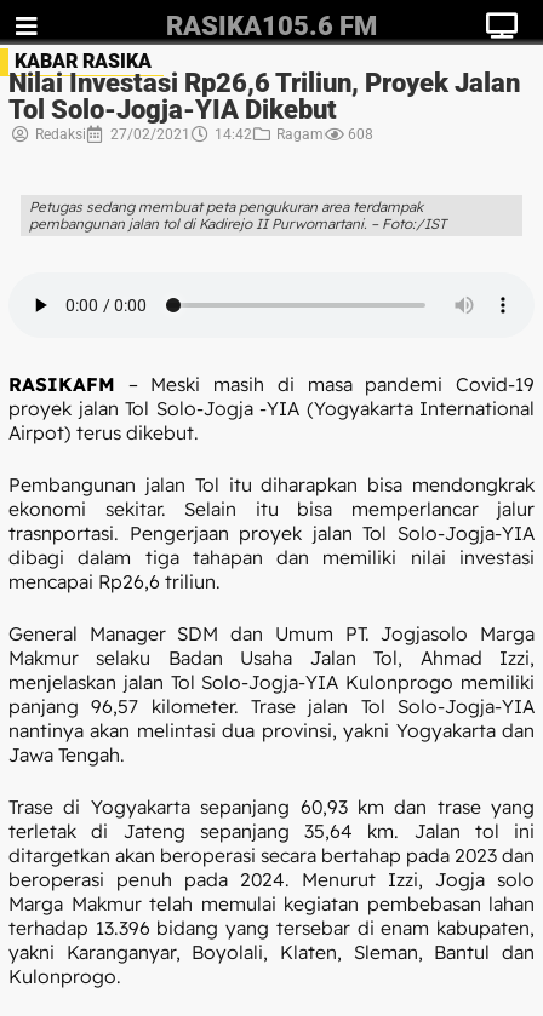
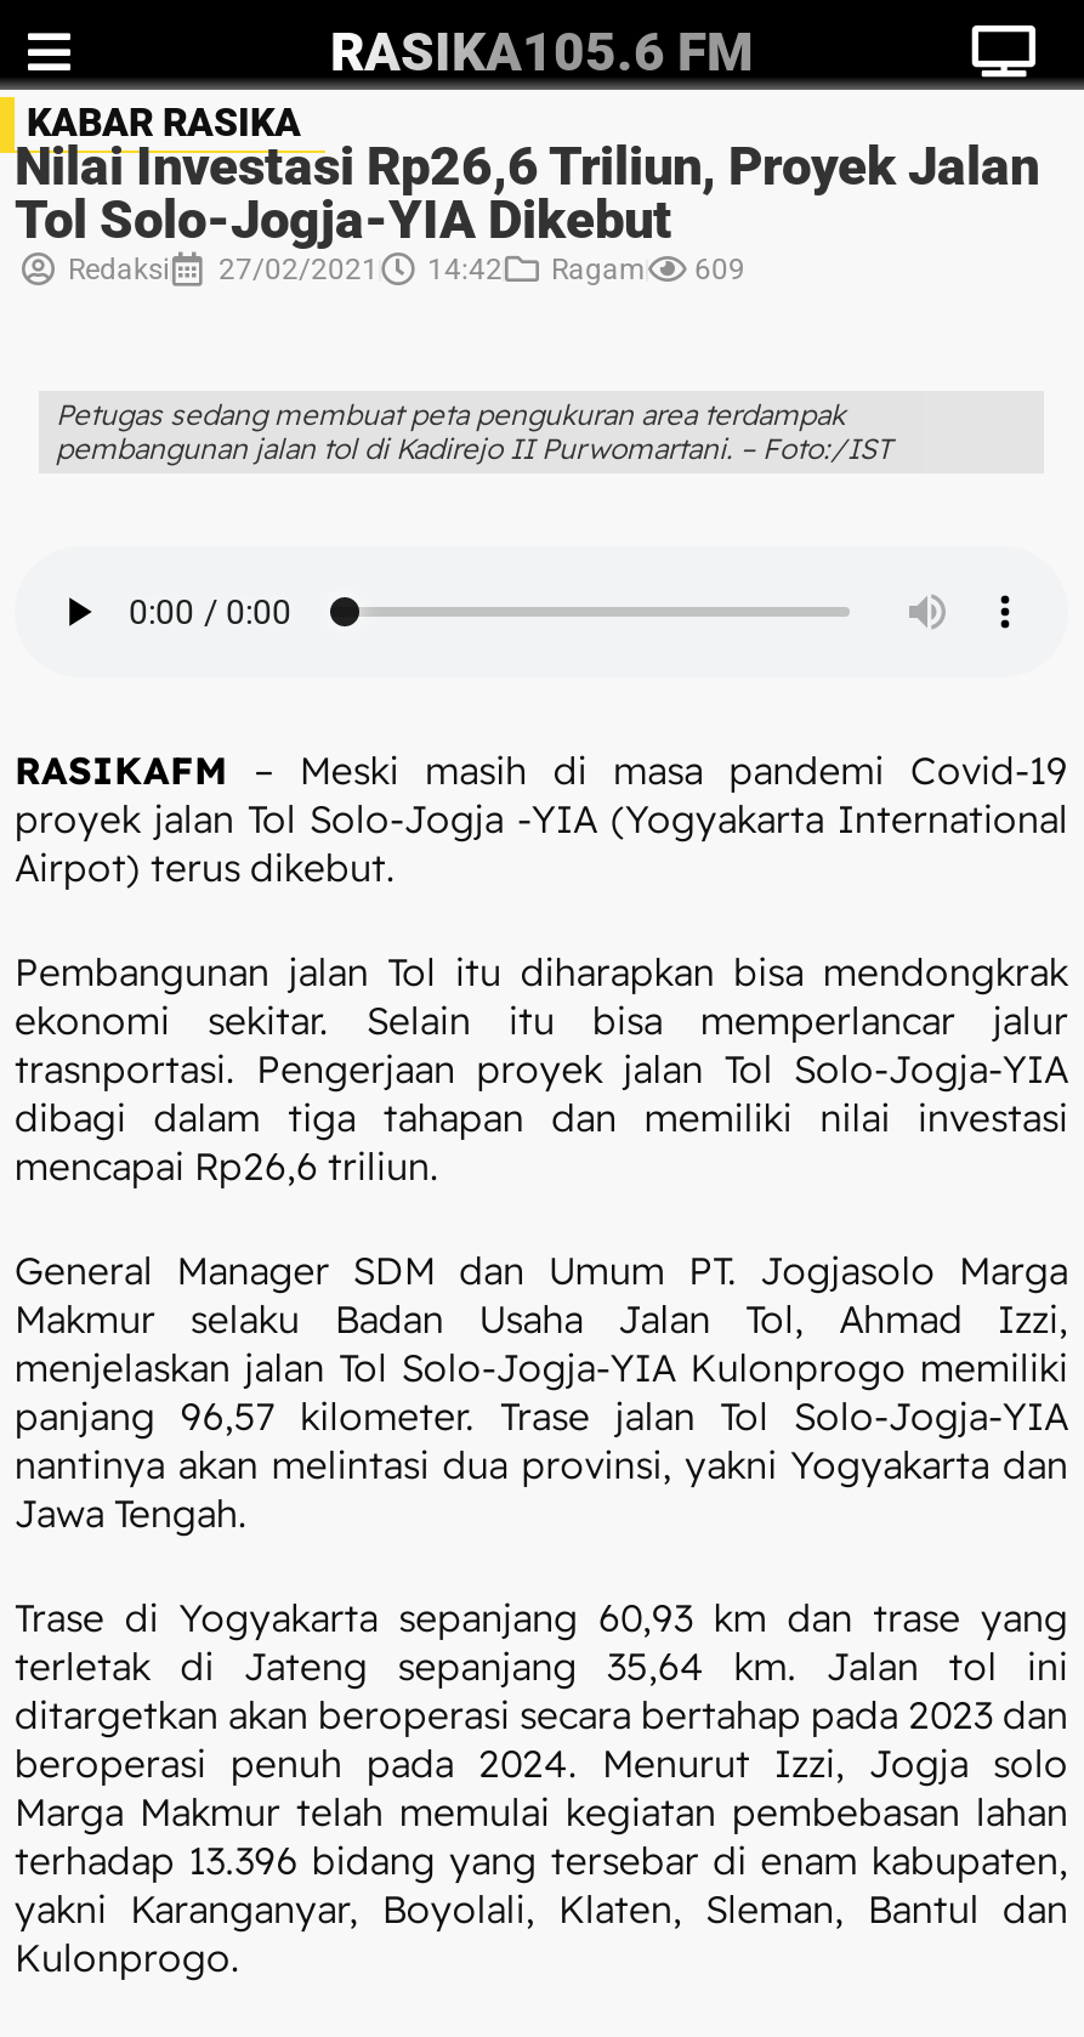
[35,126,373,143] Redaksi 27/02/2021 14:42 Ragam 608 -> [68,253,745,286] Redaksi 27/02/2021 14:42 Ragam 609

